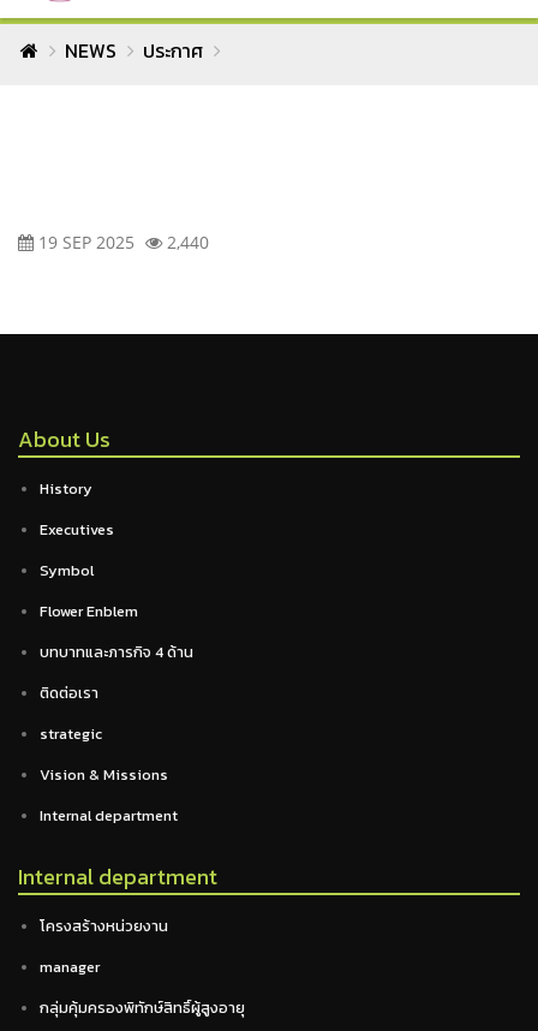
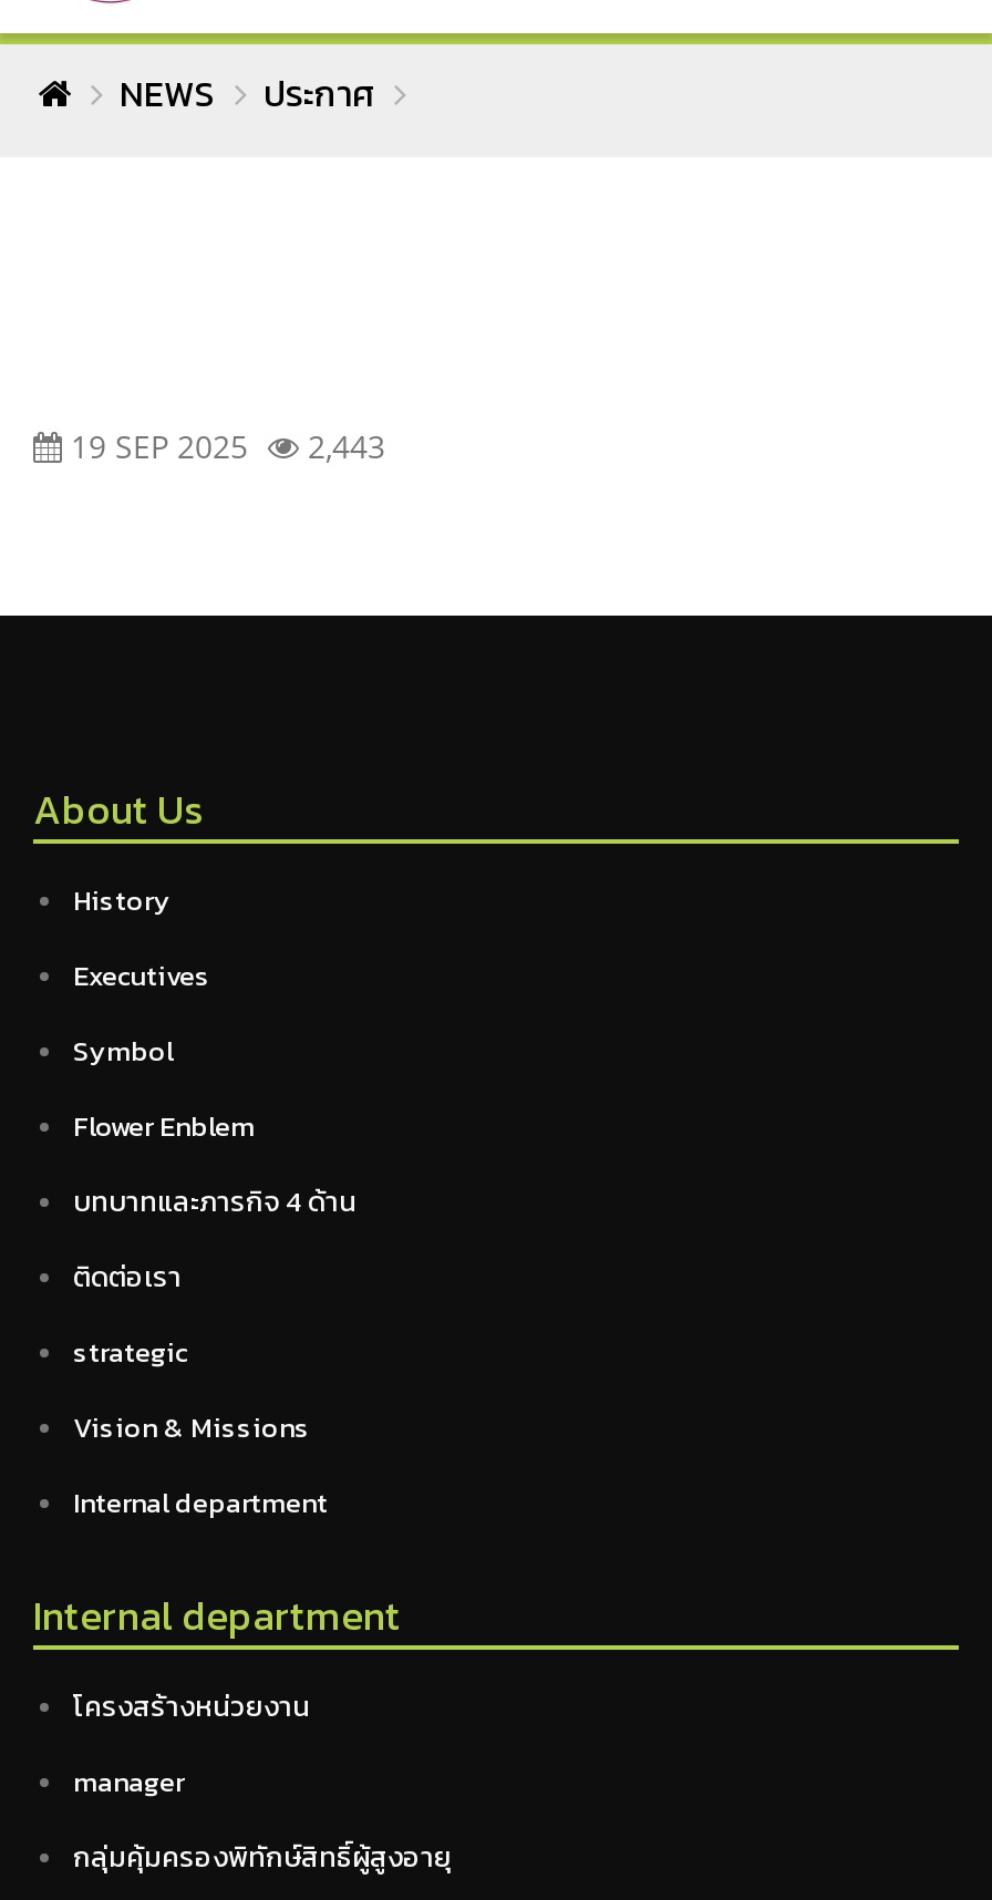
[34,231,209,254] 19 SEP 2025 2,440 -> [62,425,385,467] 19 SEP 2025 2,443

